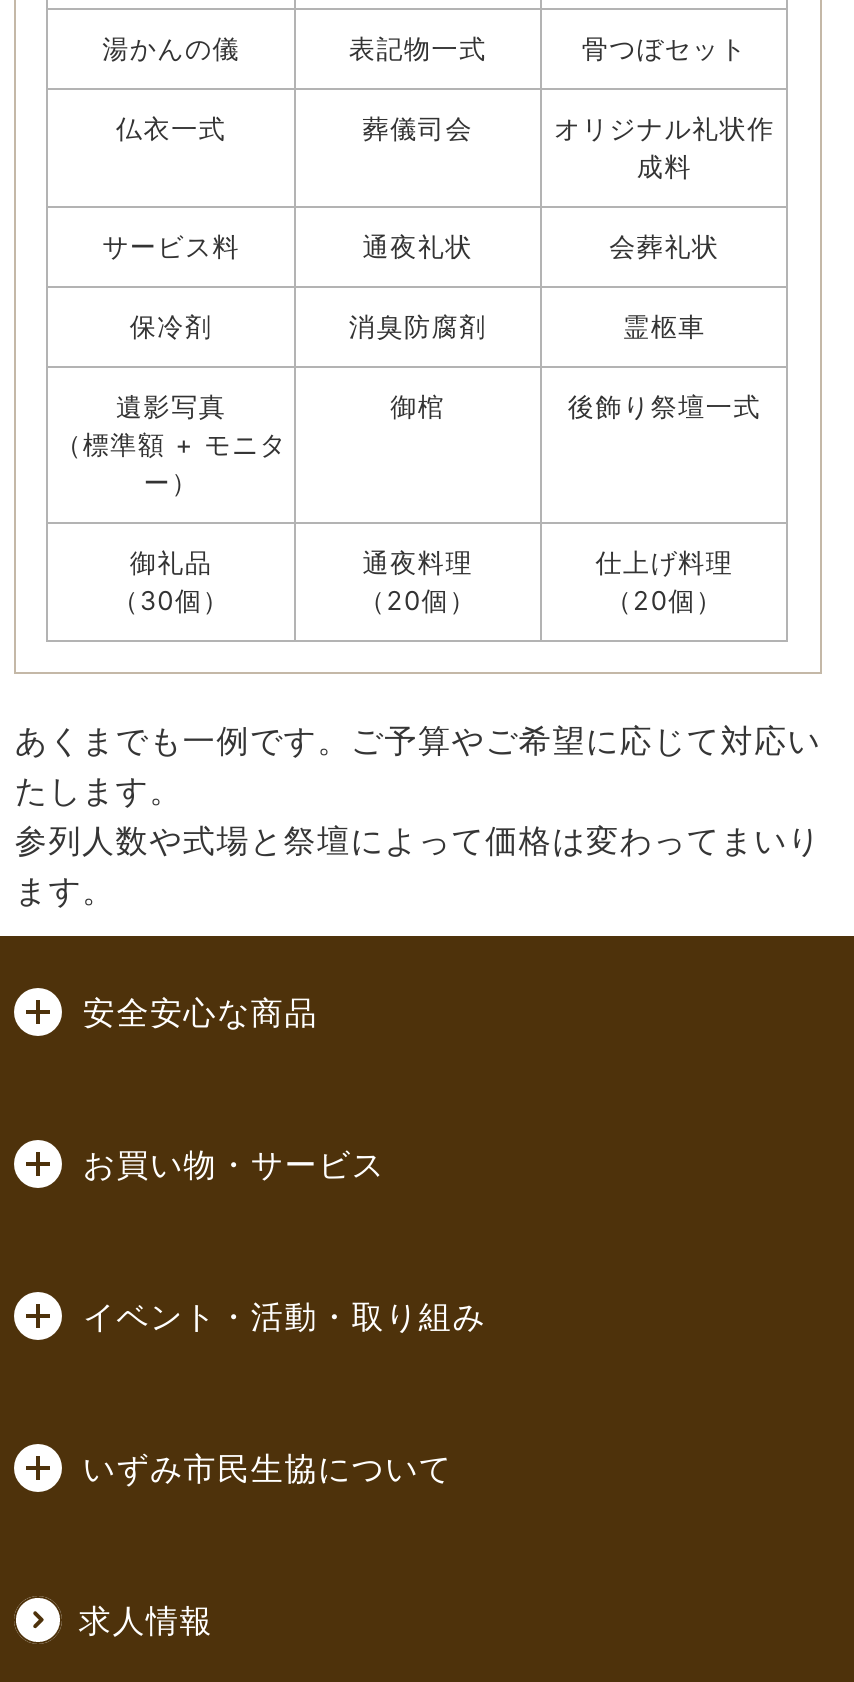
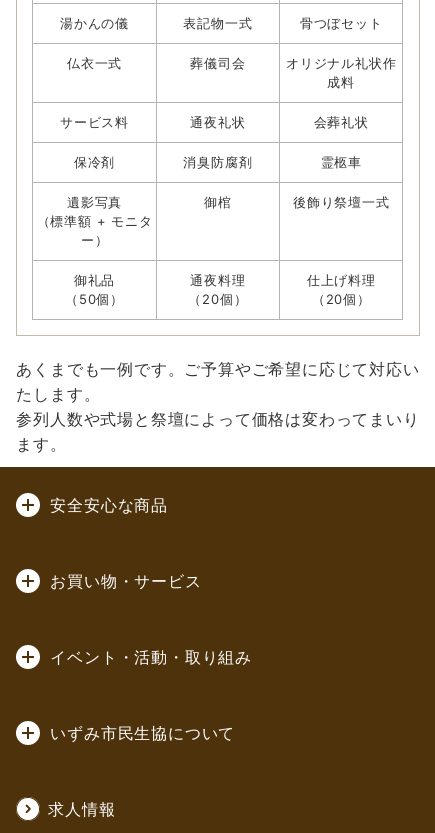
[112,584,230,616] （30個） -> [65,291,124,307] （50個）

